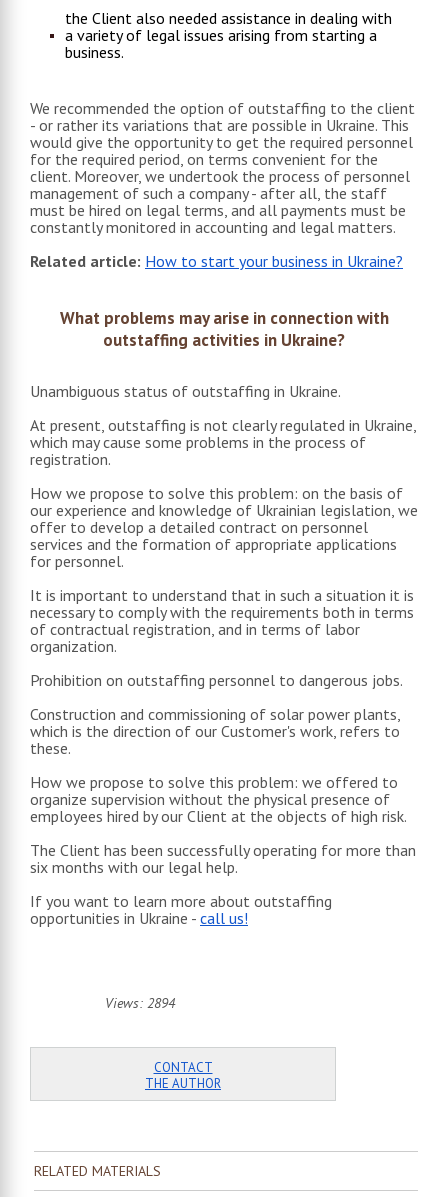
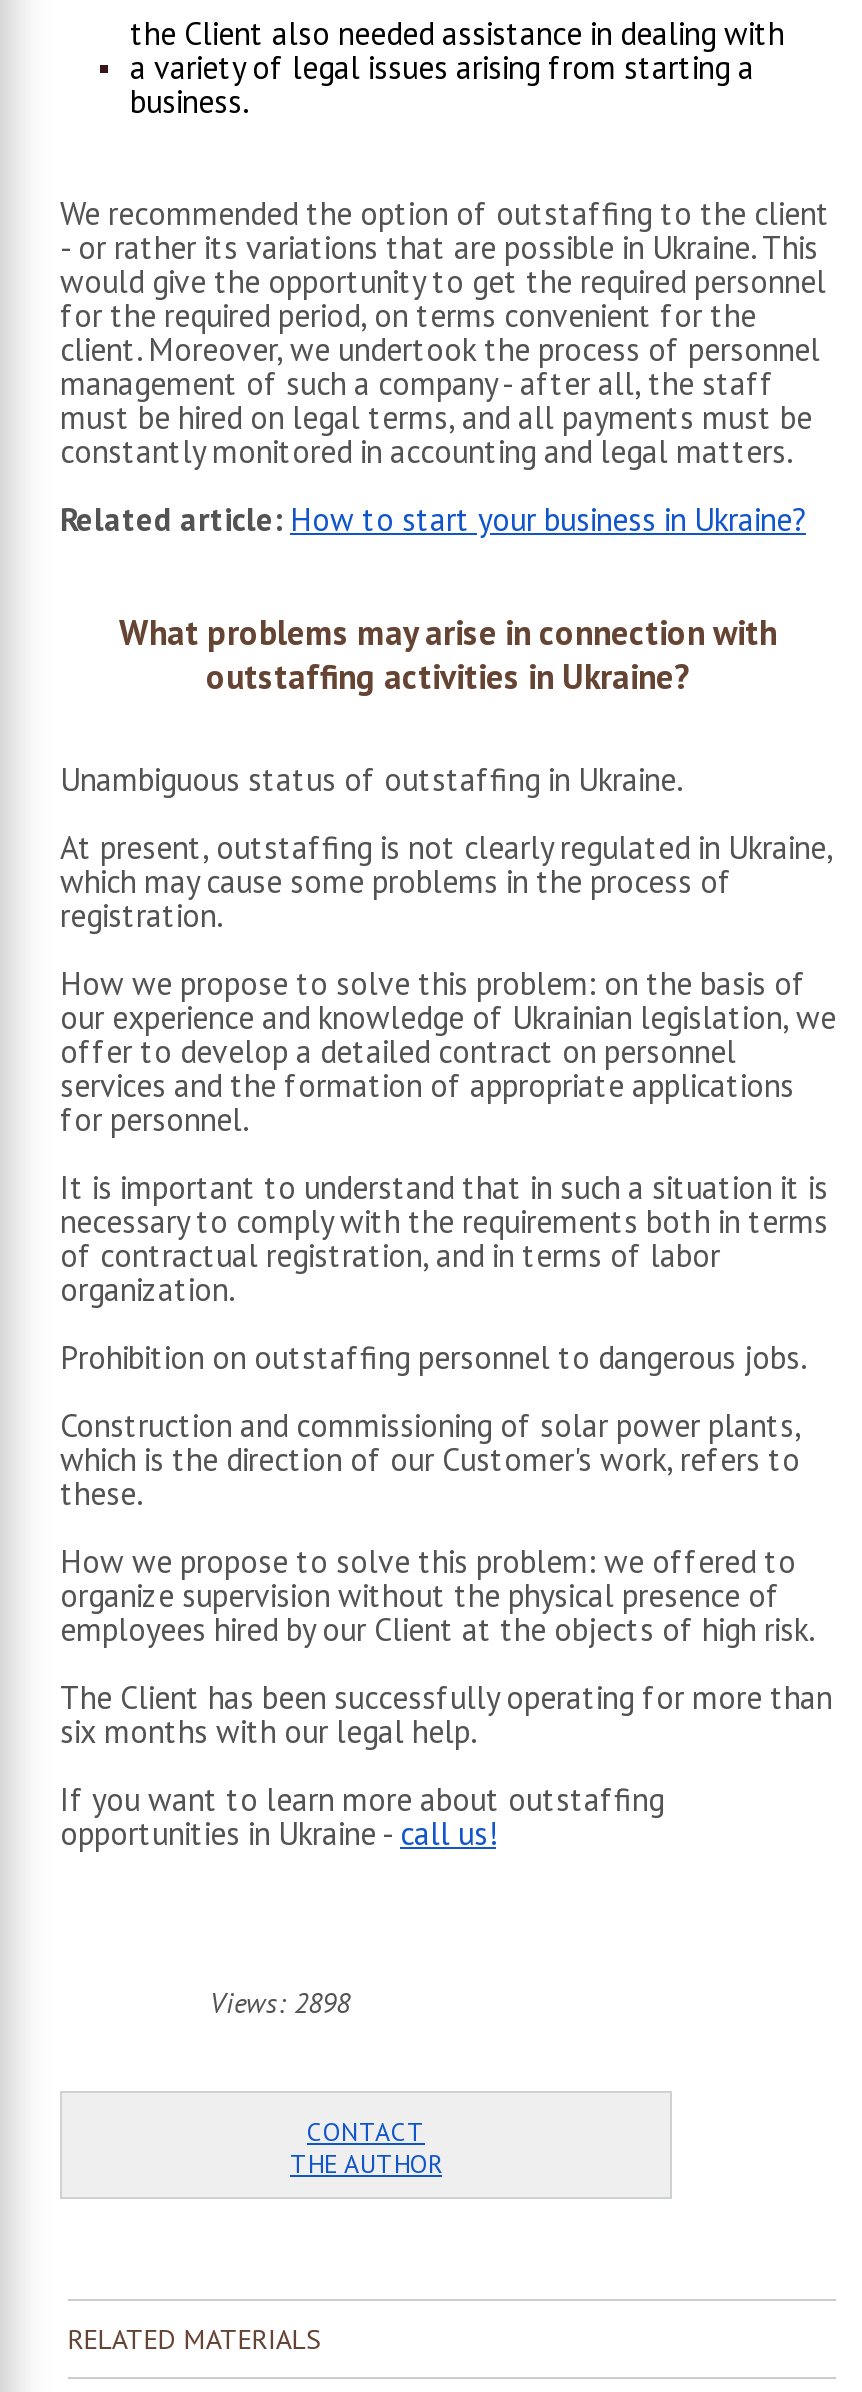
[105,996,175,1013] Views: 2894 -> [210,1989,350,2023] Views: 2898

